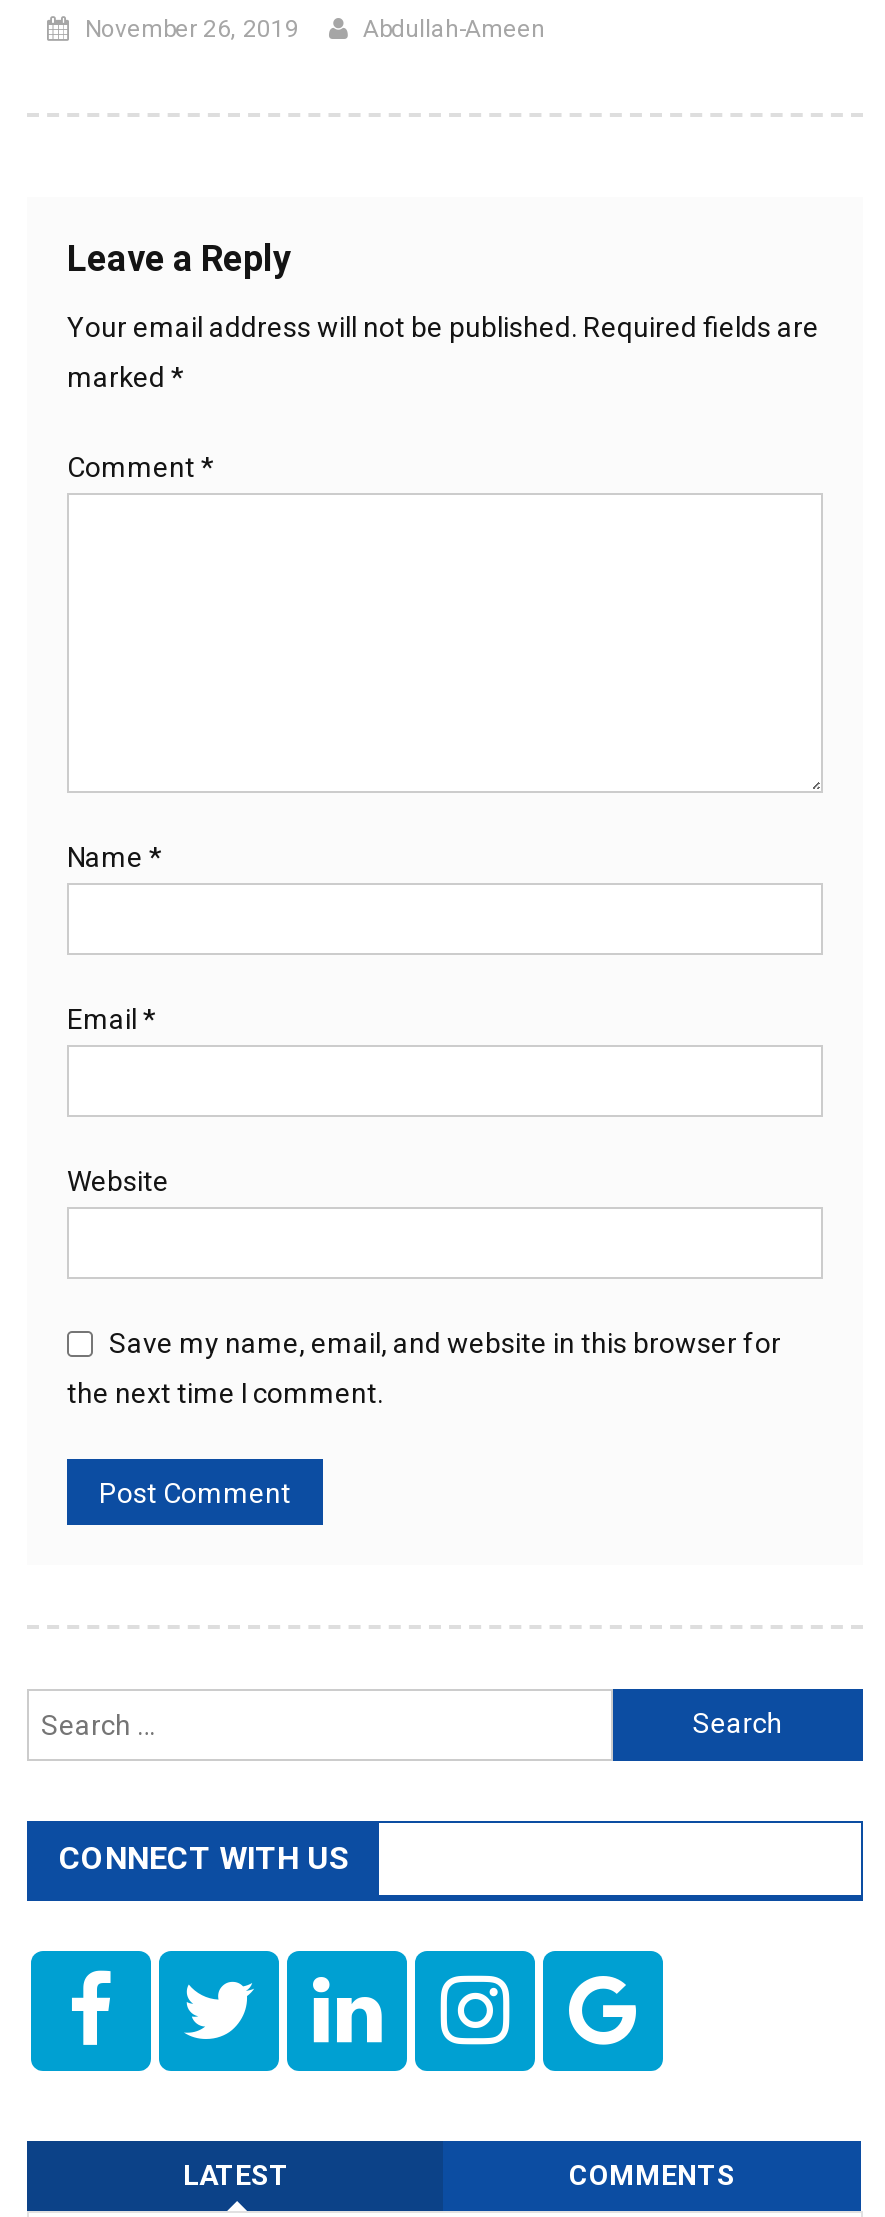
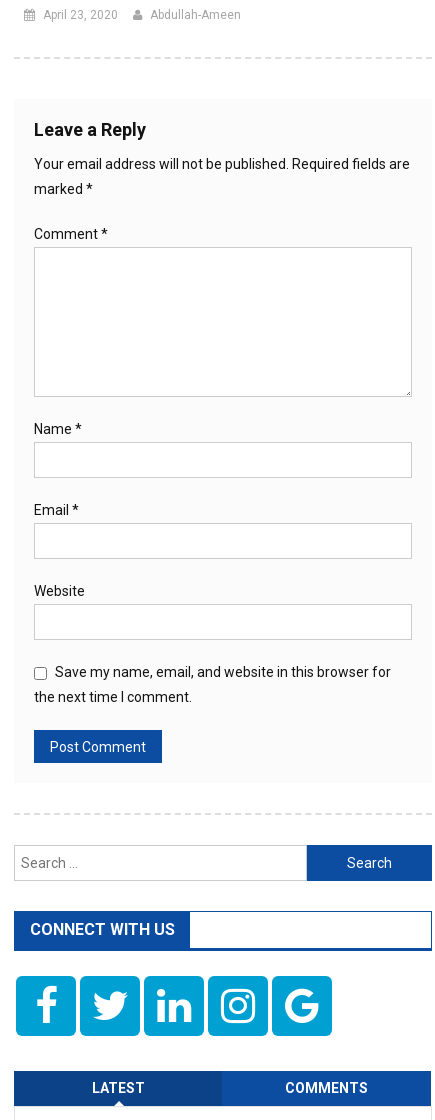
[85,14,299,42] November 26, 2019 -> [43,8,118,22] April 23, 2020

